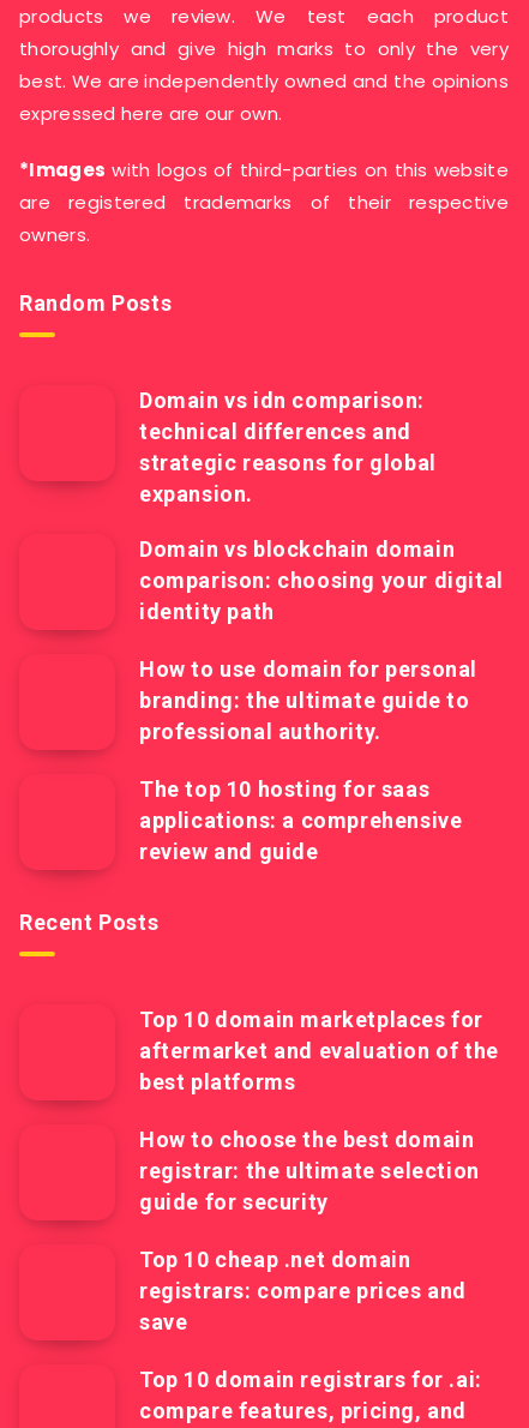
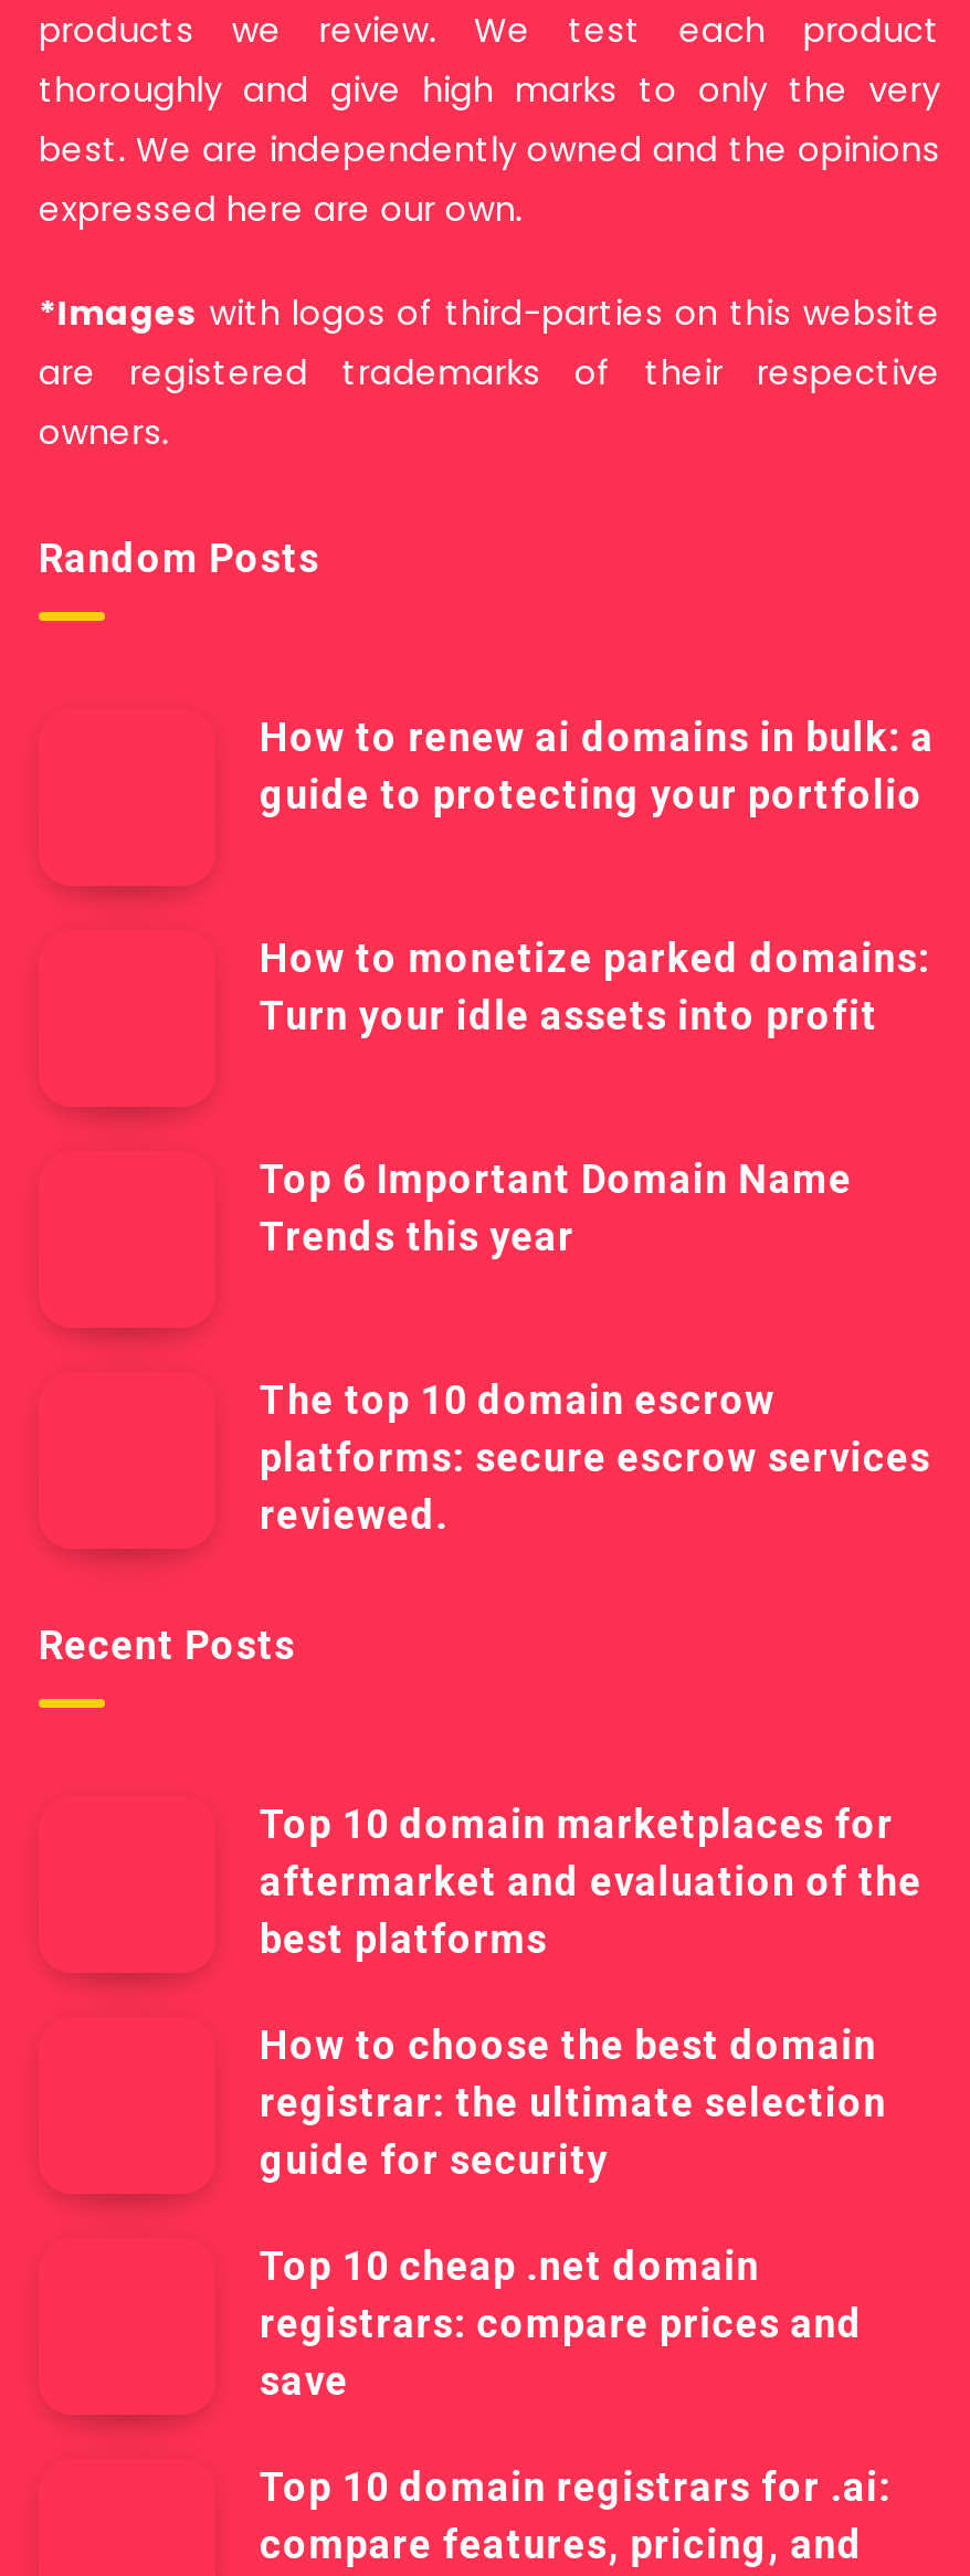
[139,387,436,506] Domain vs idn comparison: | technical differences and | strategic reasons for global | expansion. -> [260,713,934,817] How to renew ai domains in bulk: a | guide to protecting your portfolio
[139,536,504,624] Domain vs blockchain domain | comparison: choosing your digital | identity path -> [260,934,930,1038] How to monetize parked domains: | Turn your idle assets into profit
[139,656,477,744] How to use domain for personal | branding: the ultimate guide to | professional authority. -> [260,1155,852,1259] Top 6 Important Domain Name | Trends this year
[139,776,462,864] The top 10 hosting for saas | applications: a comprehensive | review and guide -> [260,1376,931,1537] The top 10 domain escrow | platforms: secure escrow services | reviewed.

